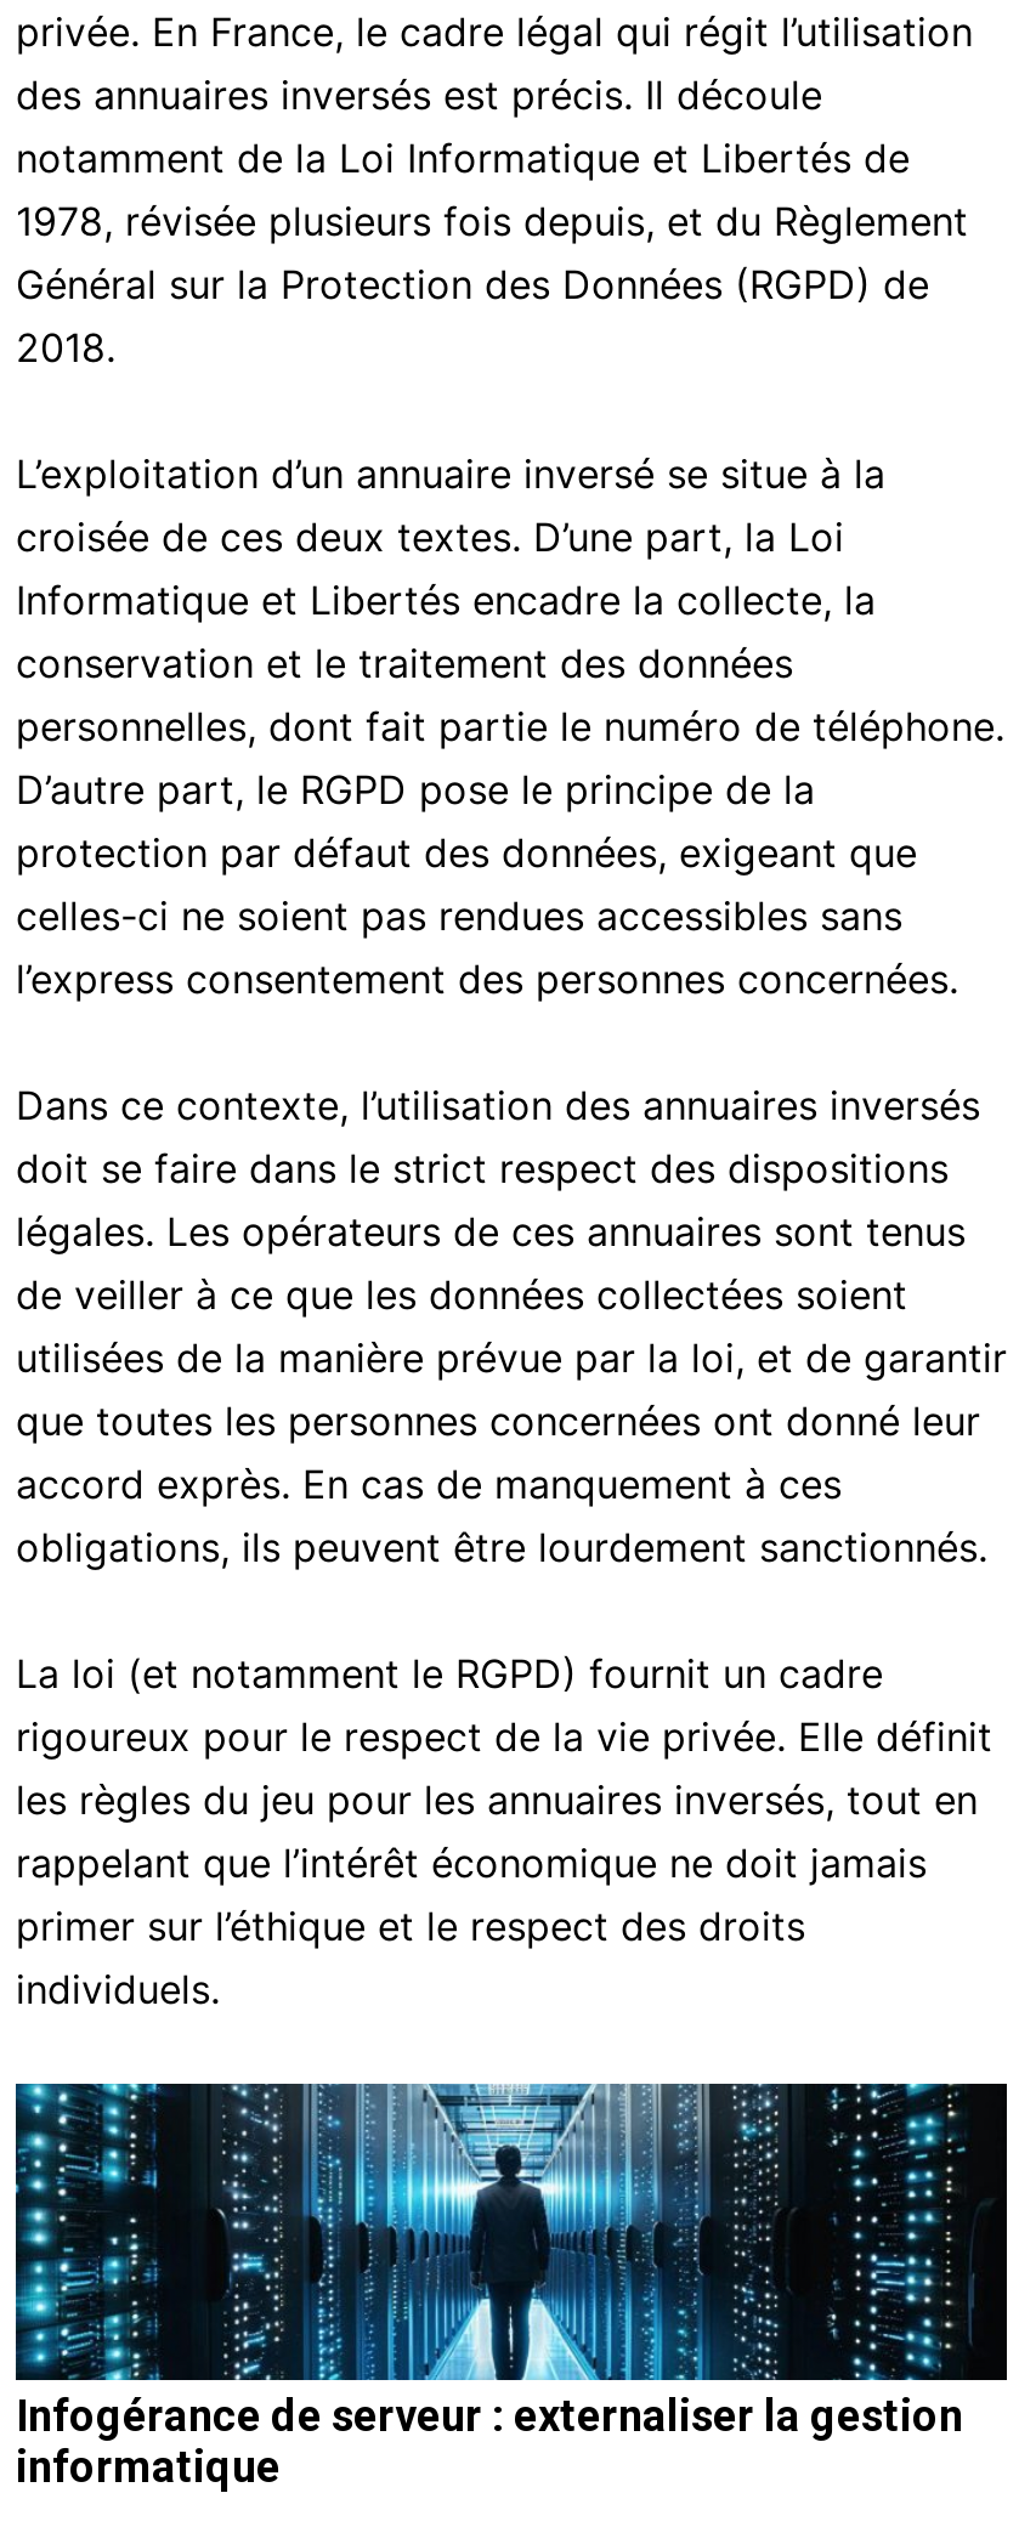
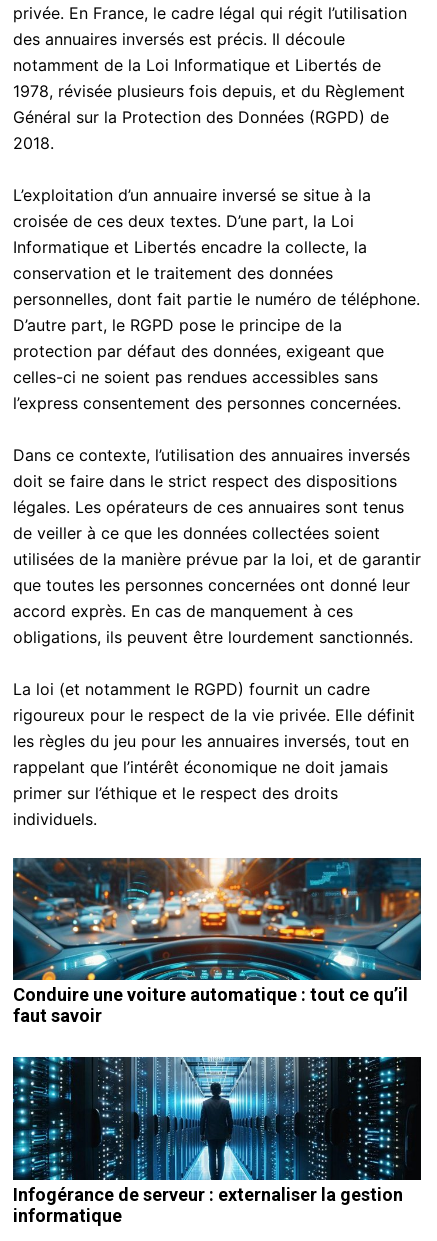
none -> [12,857,422,1026] [image] | Conduire une voiture automatique : tout ce qu’il | faut savoir

